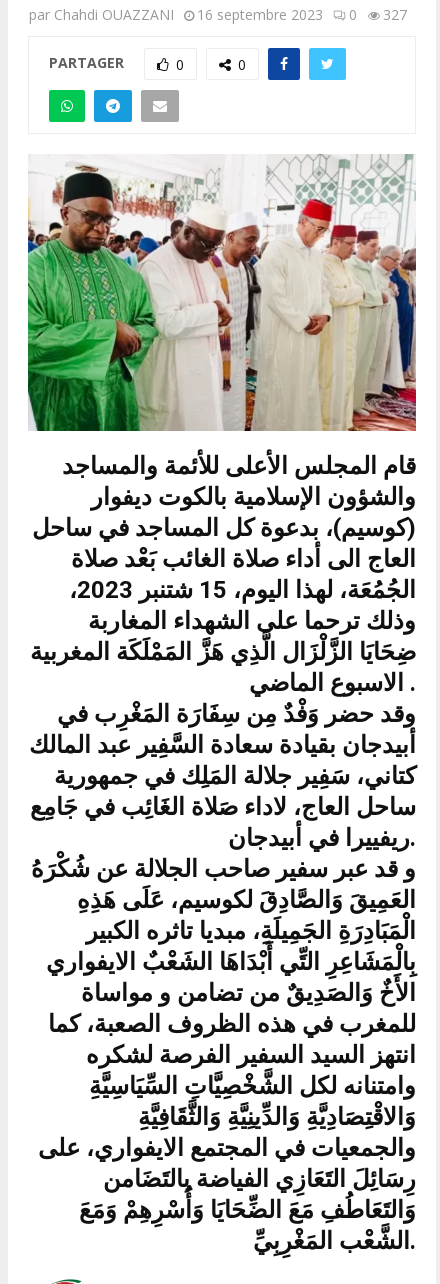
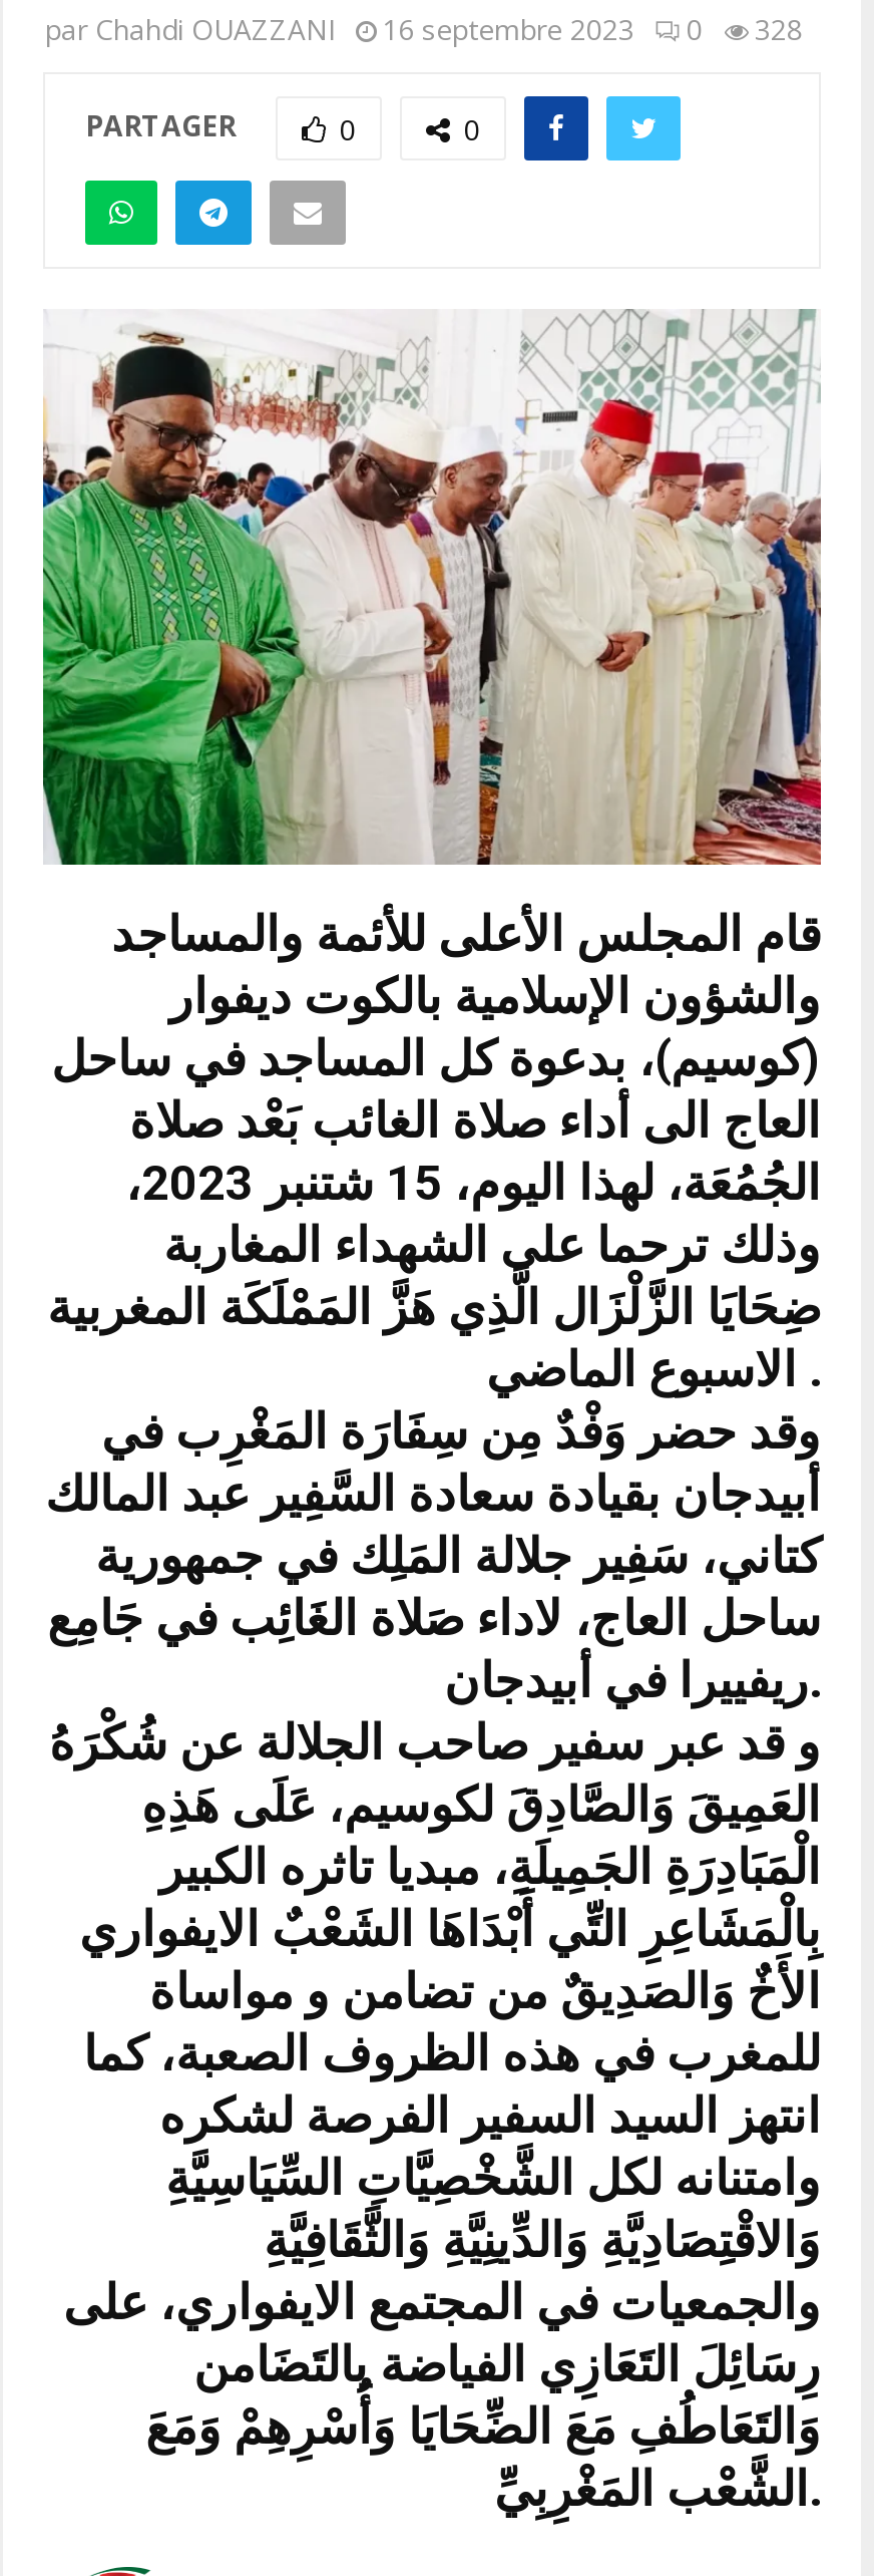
[29,5,407,24] par Chahdi OUAZZANI 16 septembre 2023 0 327 -> [45,10,803,48] par Chahdi OUAZZANI 16 septembre 2023 0 328

